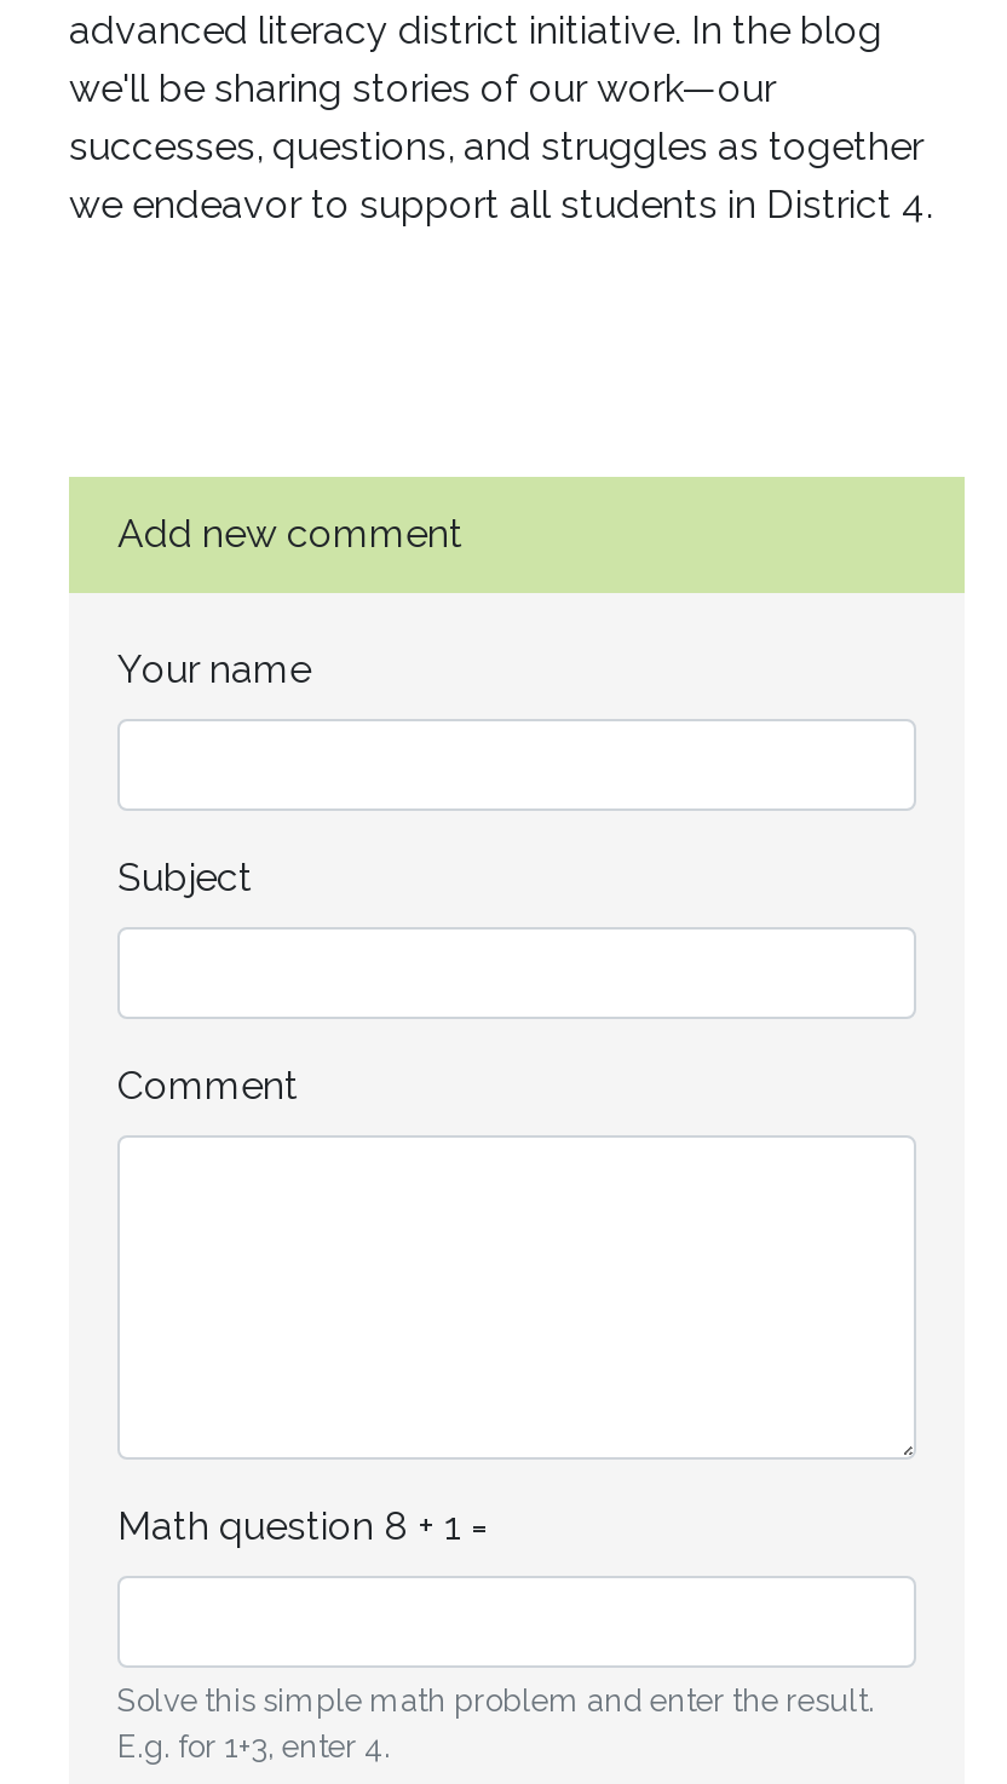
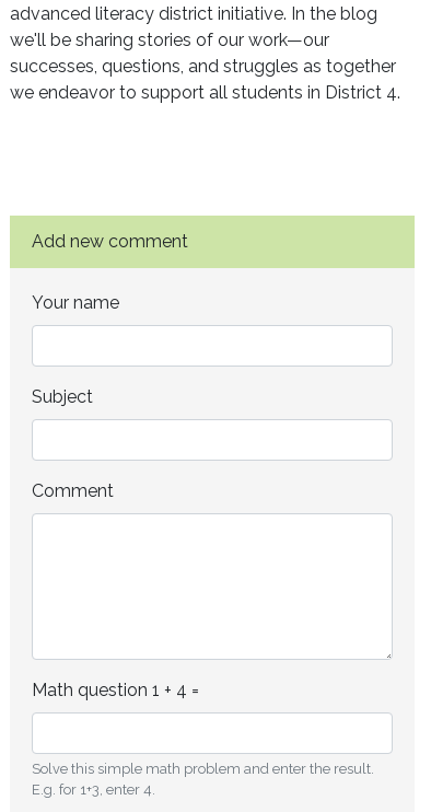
[117,1503,488,1549] Math question 8 + 1 = -> [32,680,199,700] Math question 1 + 4 =

